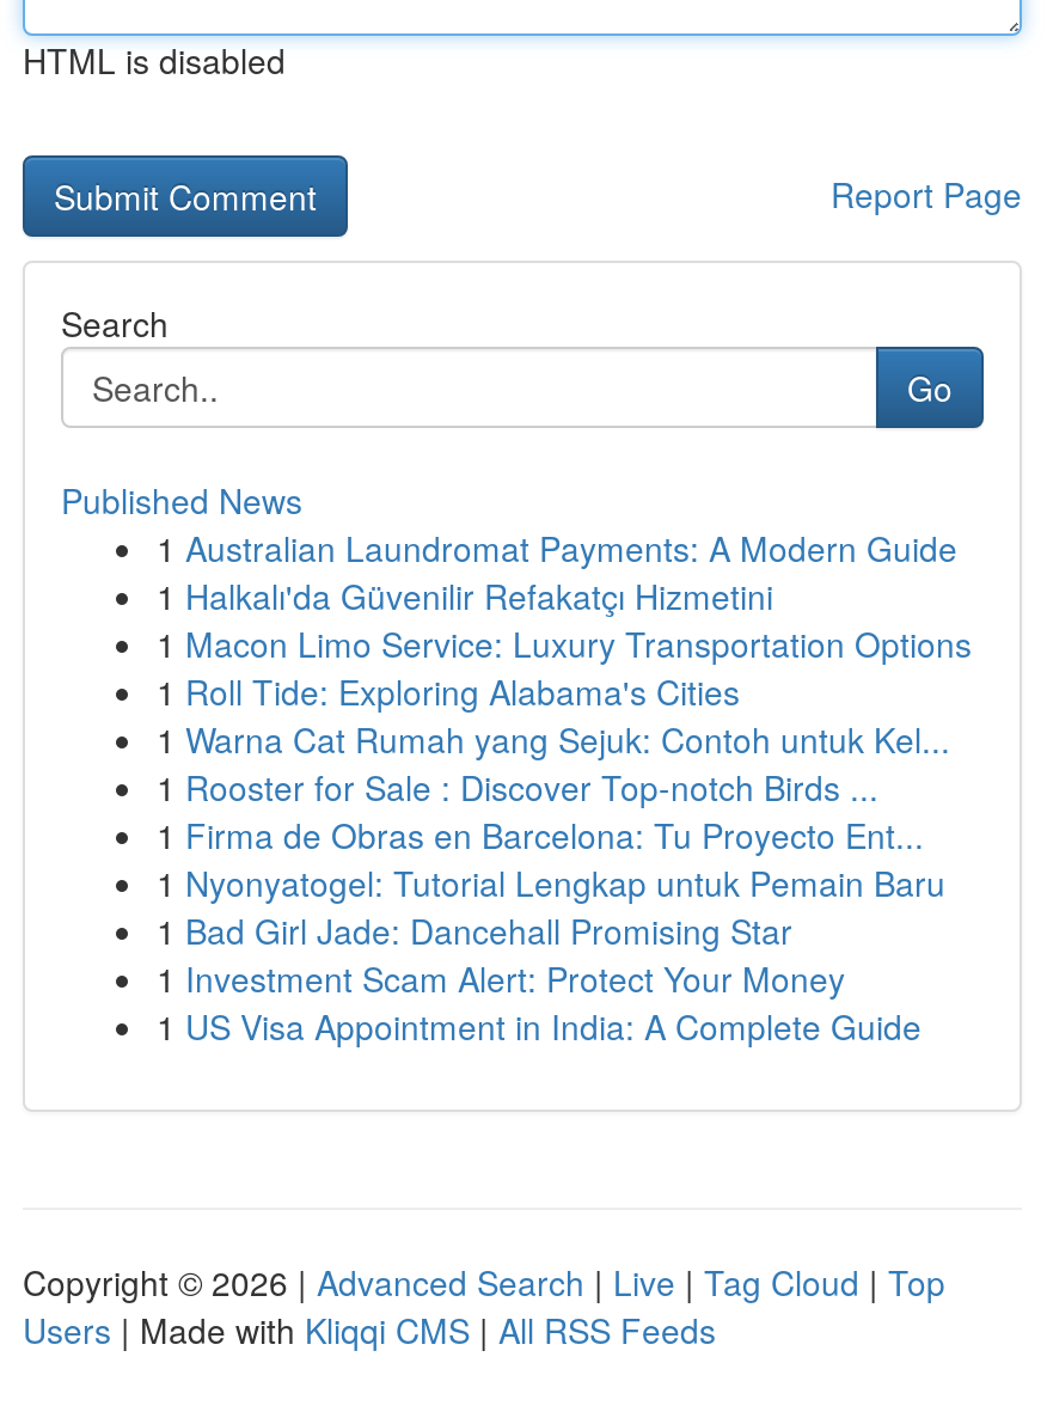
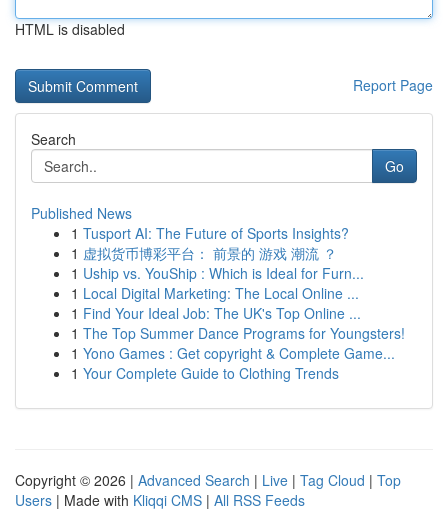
[157,524,972,1050] 1 Australian Laundromat Payments: A Modern Guide | 1 Halkalı'da Güvenilir Refakatçı Hizmetini | 1 Macon Limo Service: Luxury Transportation Options | 1 Roll Tide: Exploring Alabama's Cities | 1 Warna Cat Rumah yang Sejuk: Contoh untuk Kel... | 1 Rooster for Sale : Discover Top-notch Birds ... | 1 Firma de Obras en Barcelona: Tu Proyecto Ent... | 1 Nyonyatogel: Tutorial Lengkap untuk Pemain Baru | 1 Bad Girl Jade: Dancehall Promising Star | 1 Investment Scam Alert: Protect Your Money | 1 US Visa Appointment in India: A Complete Guide -> [71,223,405,383] 1 Tusport AI: The Future of Sports Insights? | 1 虚拟货币博彩平台： 前景的 游戏 潮流 ？ | 1 Uship vs. YouShip : Which is Ideal for Furn... | 1 Local Digital Marketing: The Local Online ... | 1 Find Your Ideal Job: The UK's Top Online ... | 1 The Top Summer Dance Programs for Youngsters! | 1 Yono Games : Get copyright & Complete Game... | 1 Your Complete Guide to Clothing Trends

